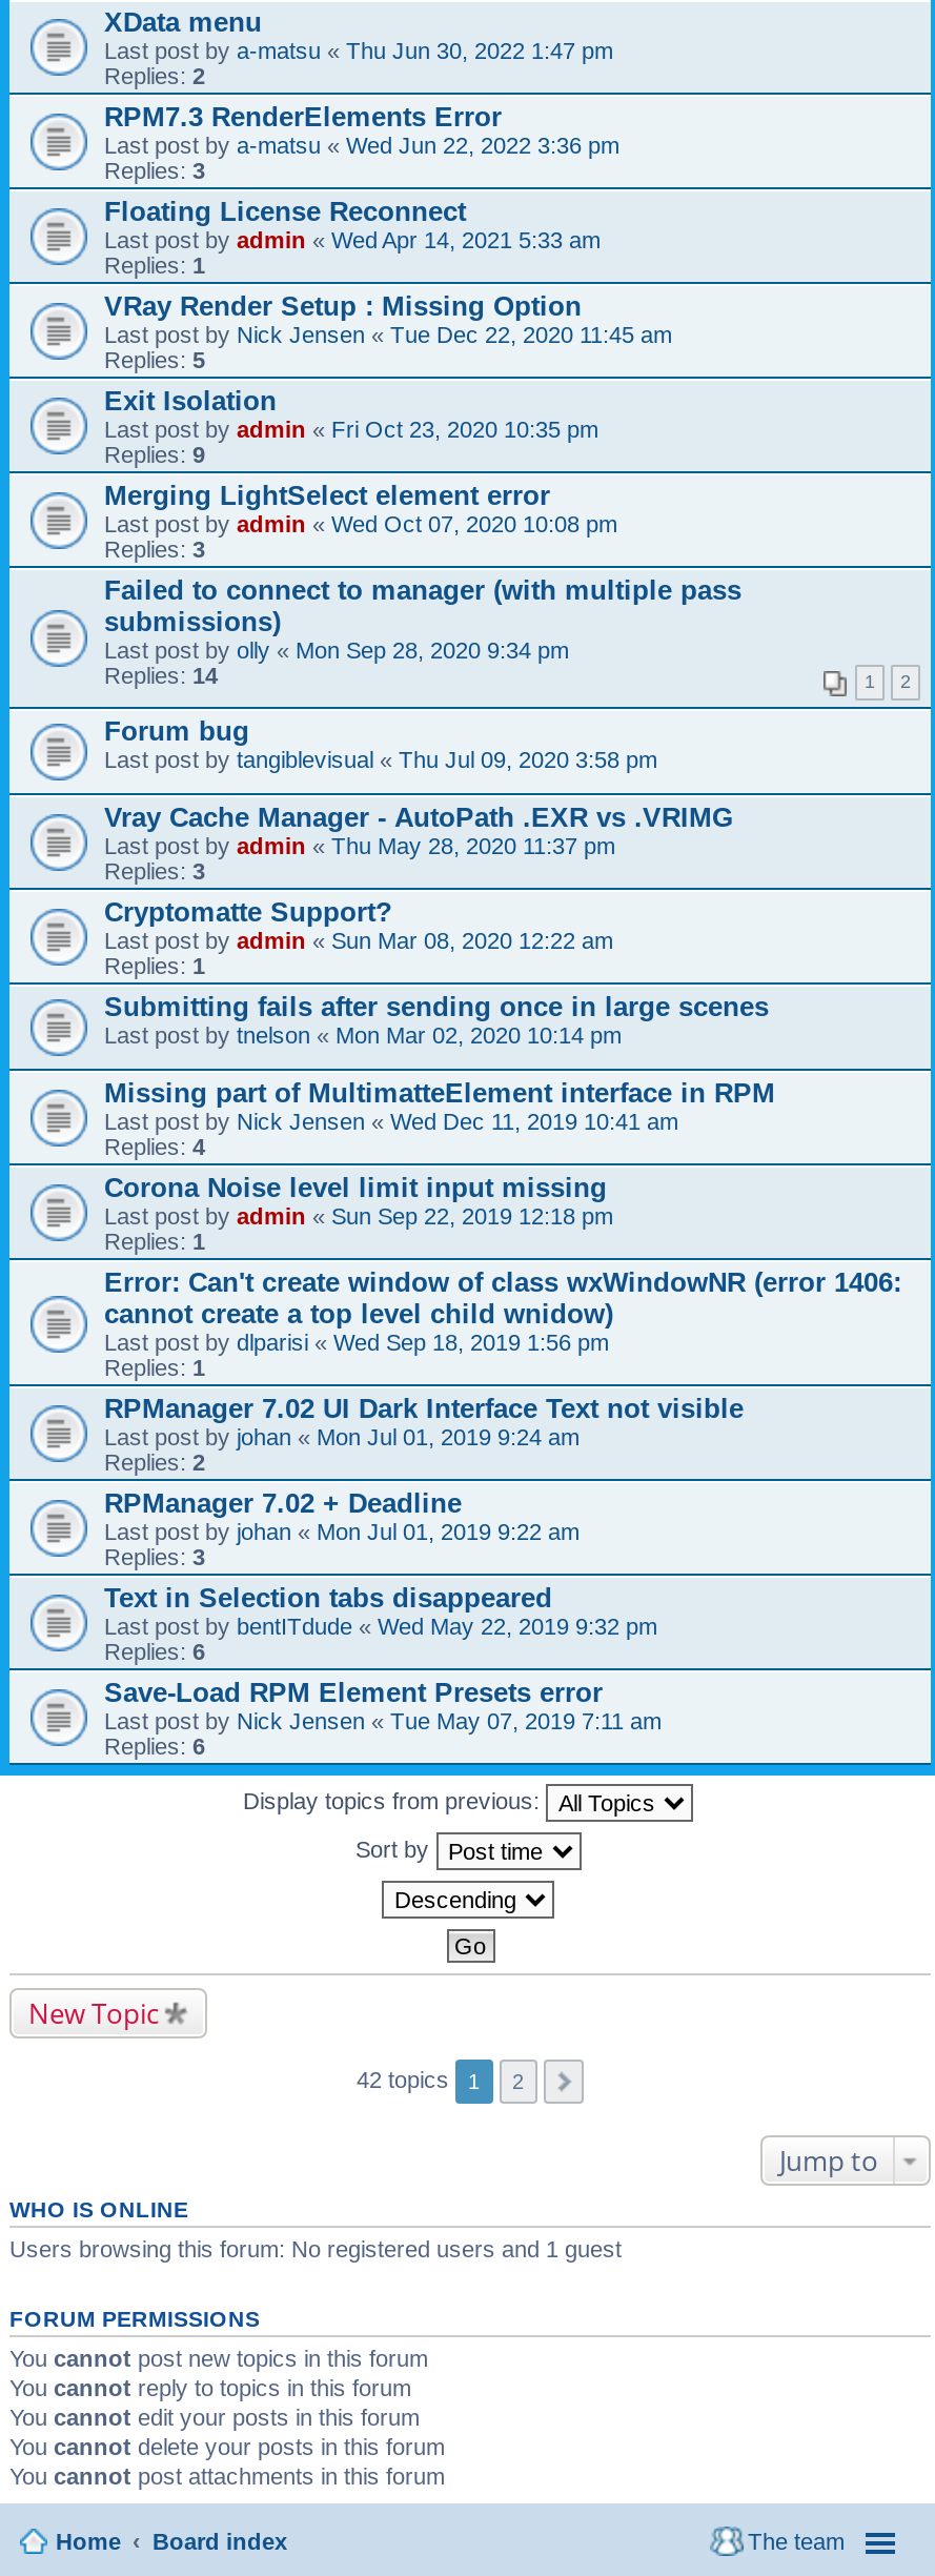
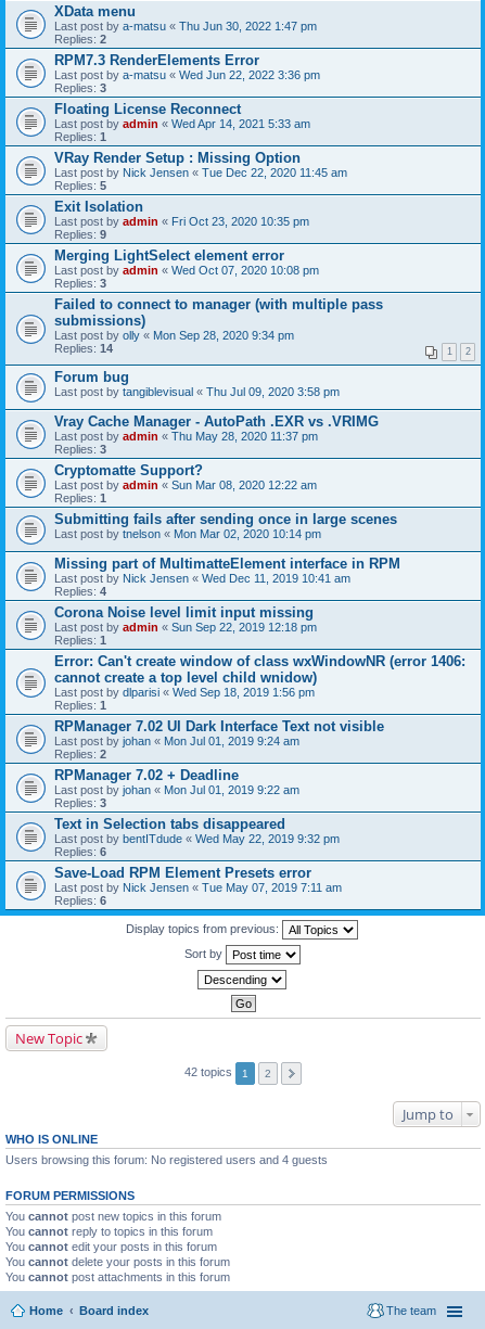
[9,2236,622,2261] Users browsing this forum: No registered users and 1 guest -> [5,1153,328,1166] Users browsing this forum: No registered users and 4 guests

